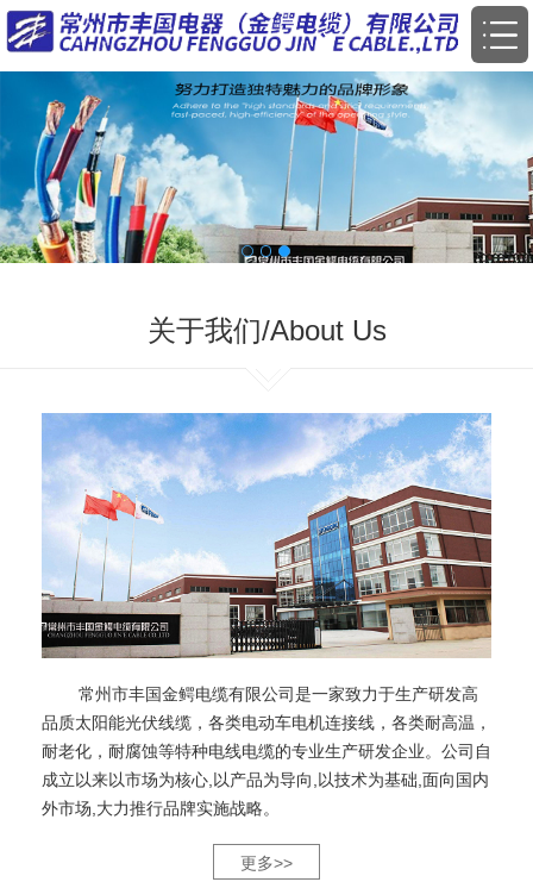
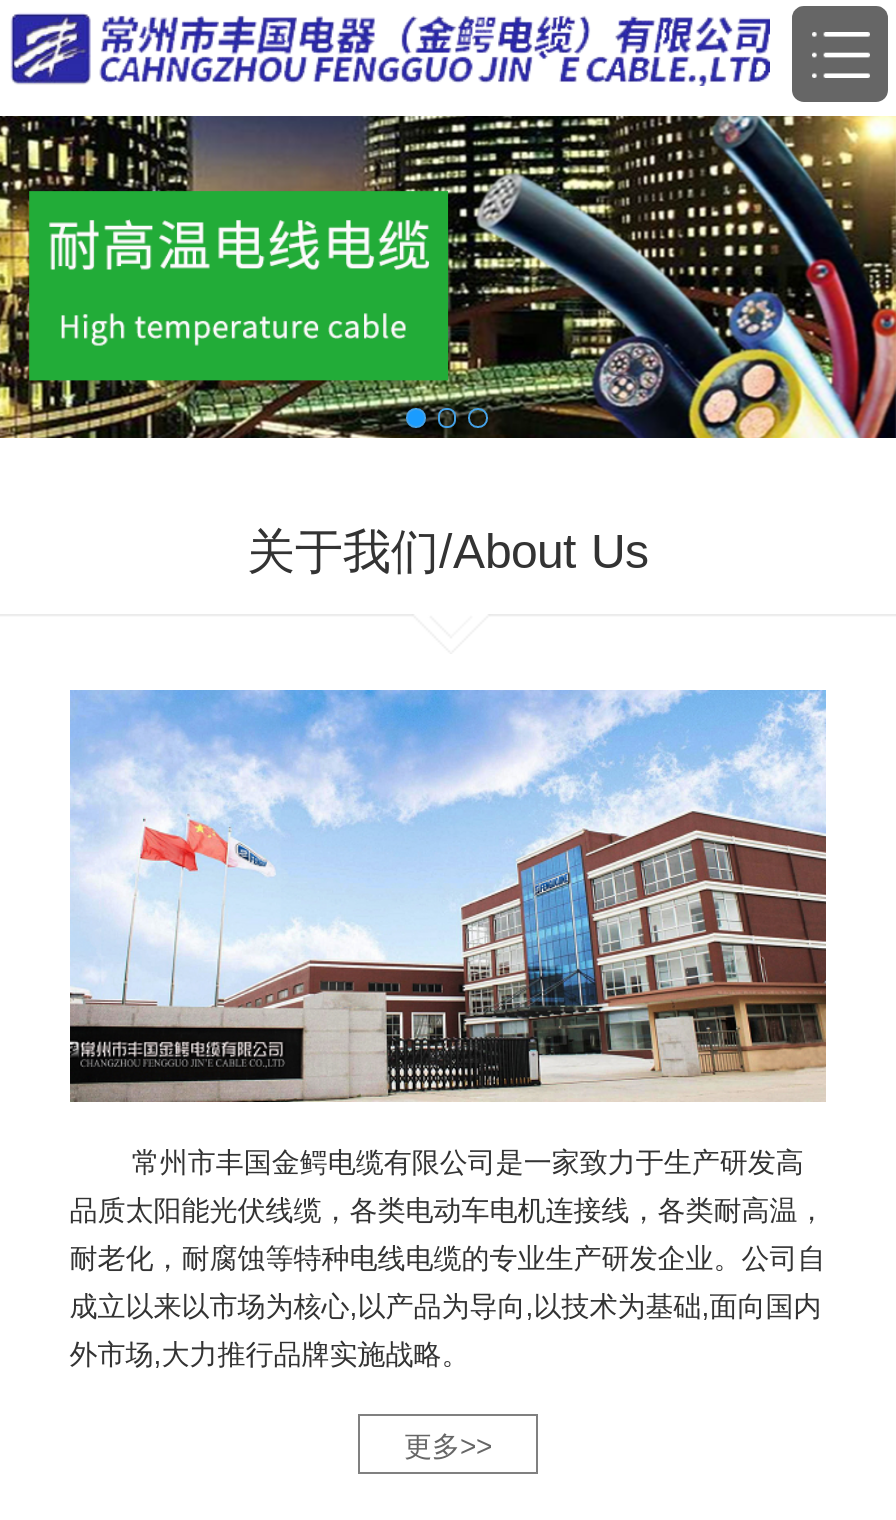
[4,70,529,264] [image] -> [6,114,890,440] [image]

